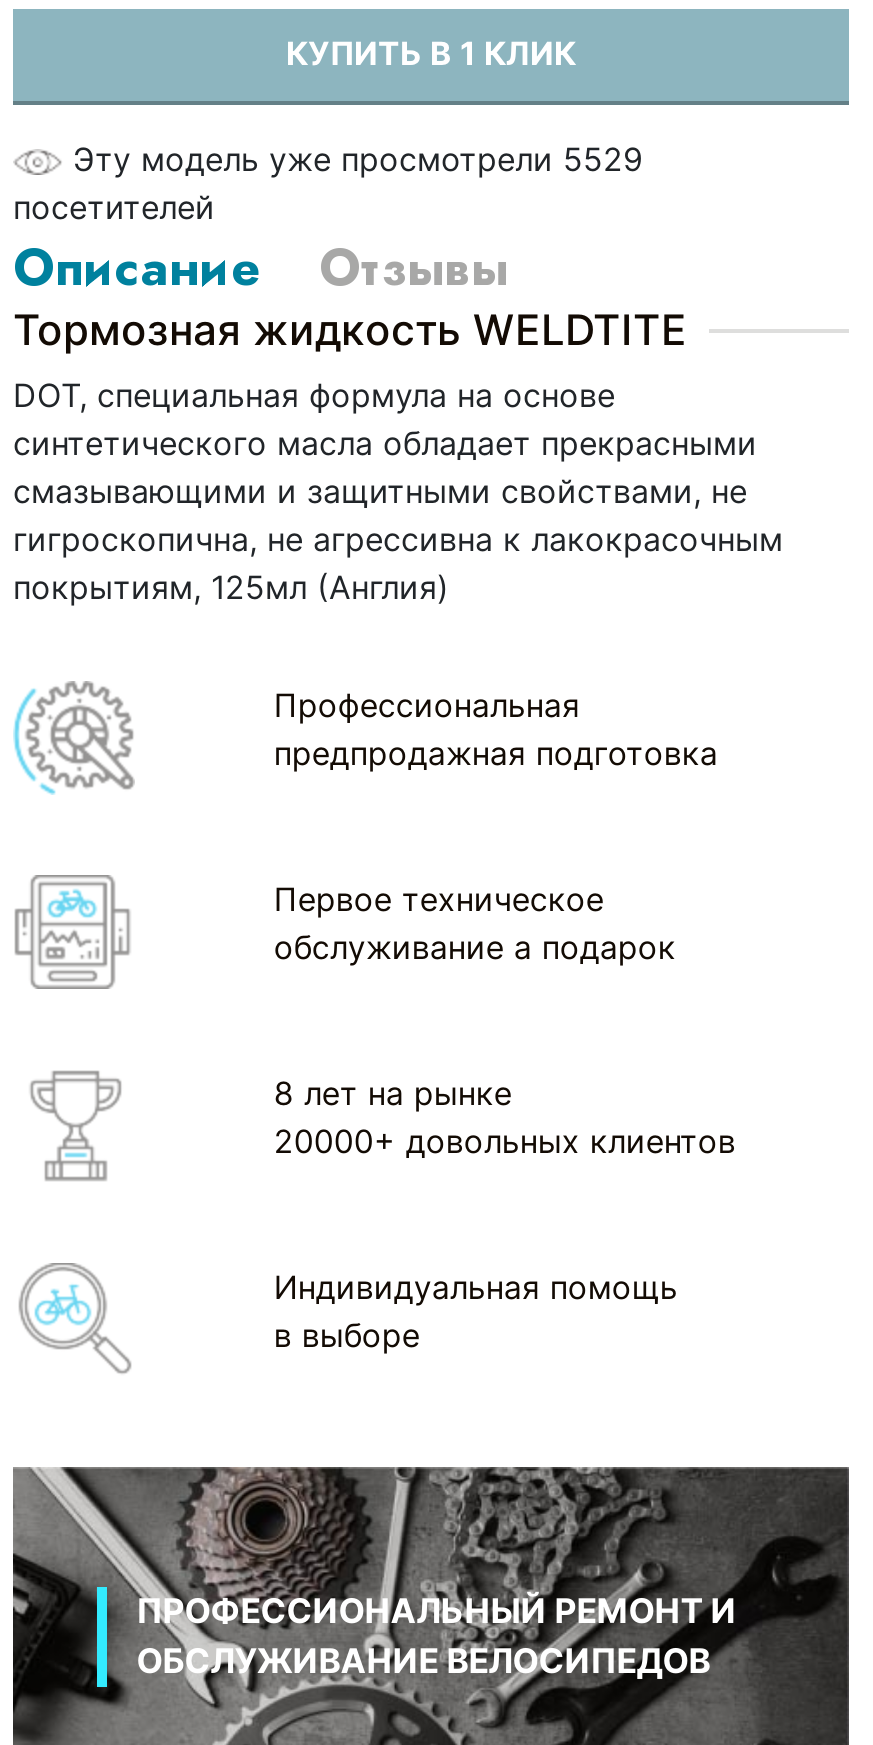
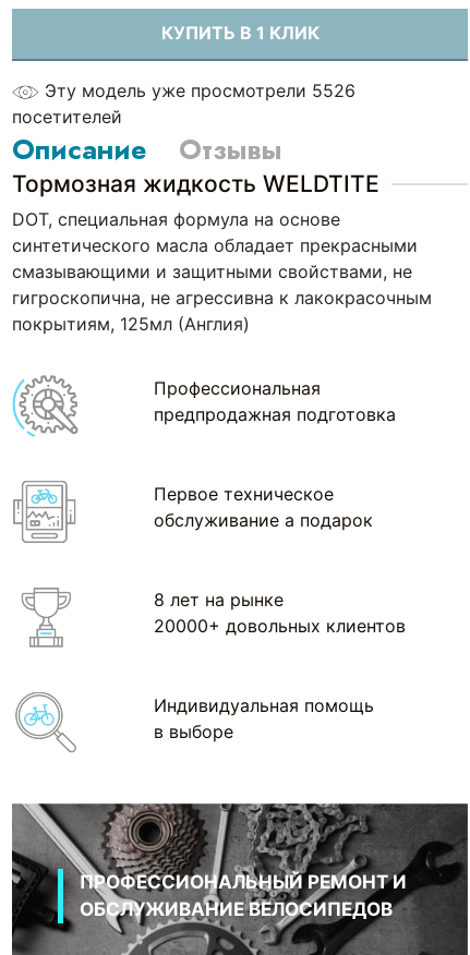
[73,138,643,178] Эту модель уже просмотрели 5529 -> [45,79,355,101] Эту модель уже просмотрели 5526

